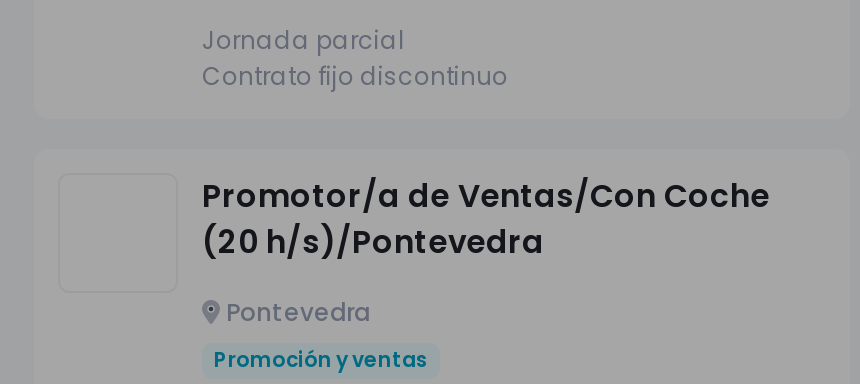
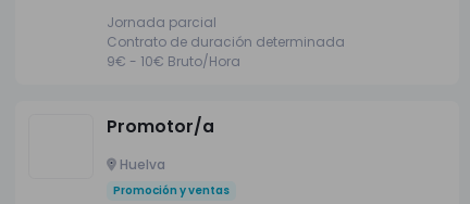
[202,59,508,93] Contrato fijo discontinuo -> [107,33,345,71] Contrato de duración determinada | 9€ - 10€ Bruto/Hora
[202,175,770,263] Promotor/a de Ventas/Con Coche | (20 h/s)/Pontevedra -> [107,115,214,138] Promotor/a
[220,295,370,329] Pontevedra -> [116,156,165,174] Huelva

